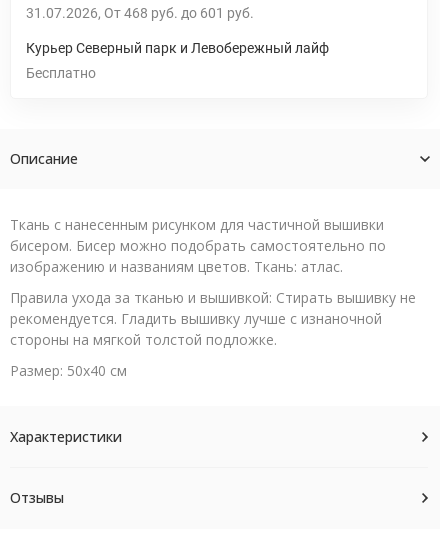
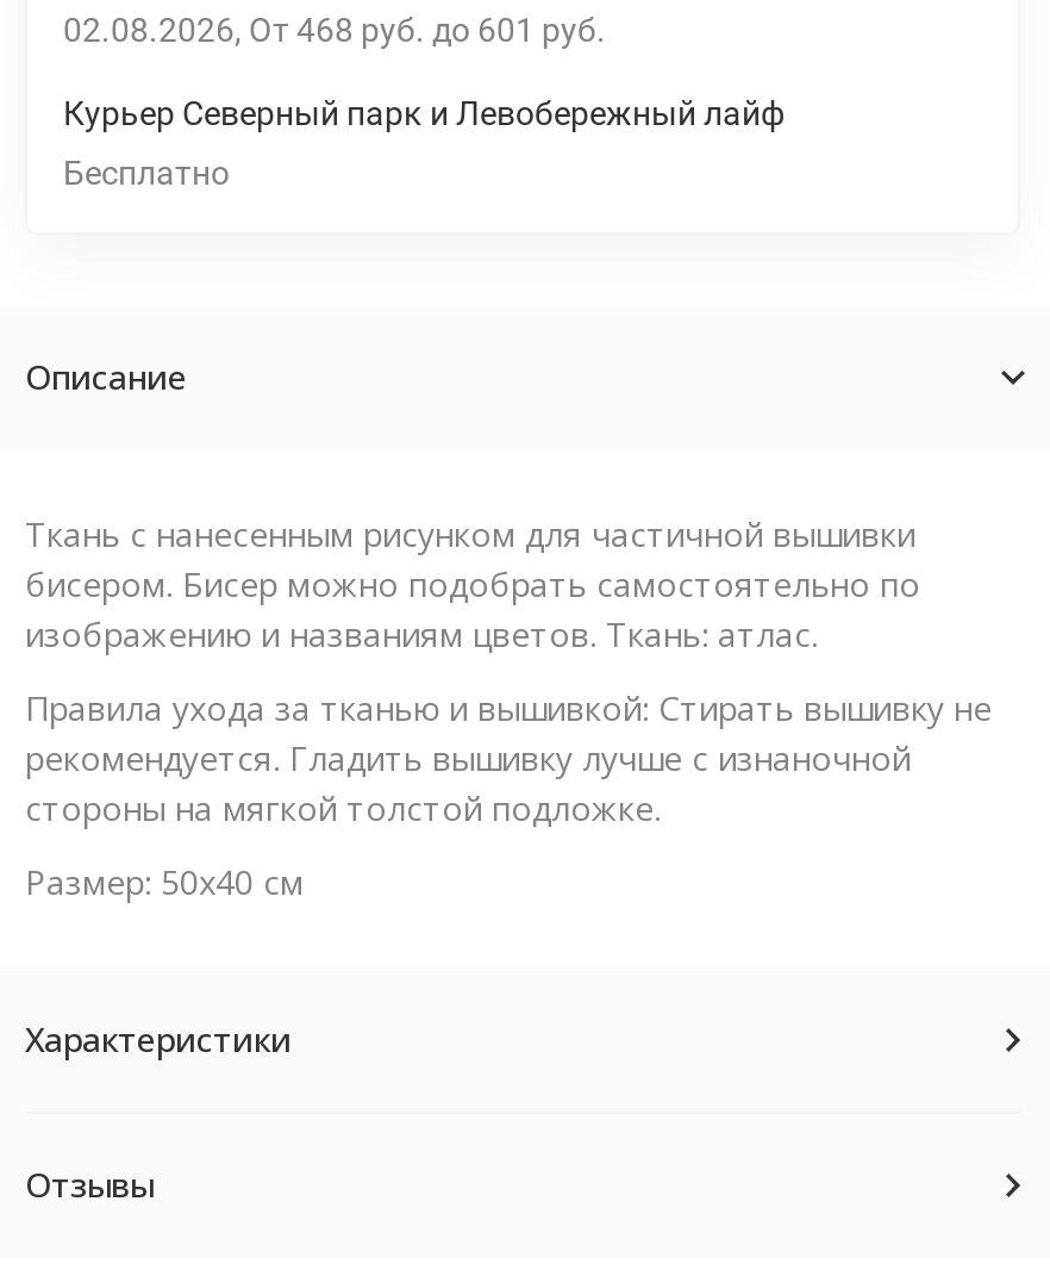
[26,5,121,21] 31.07.2026 От -> [63,11,289,49] 02.08.2026 От

